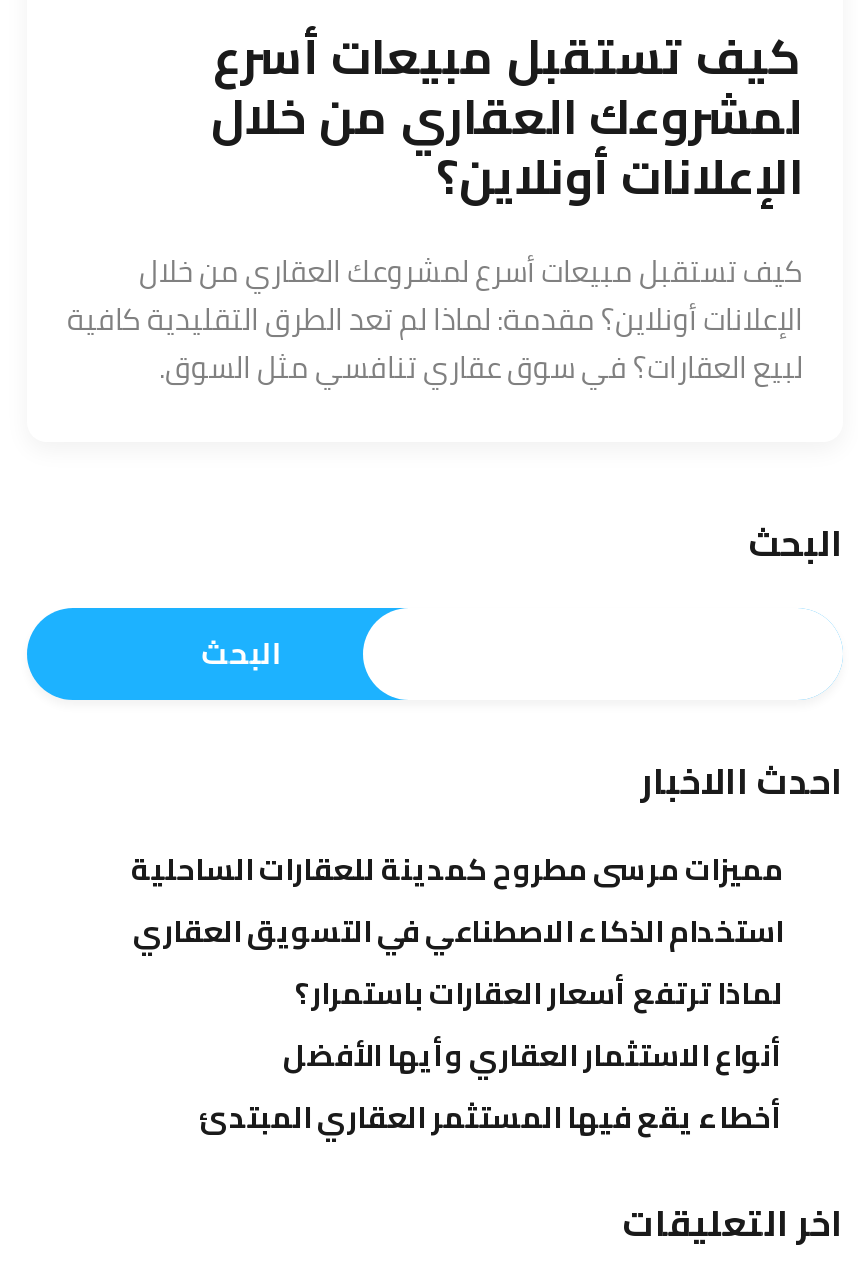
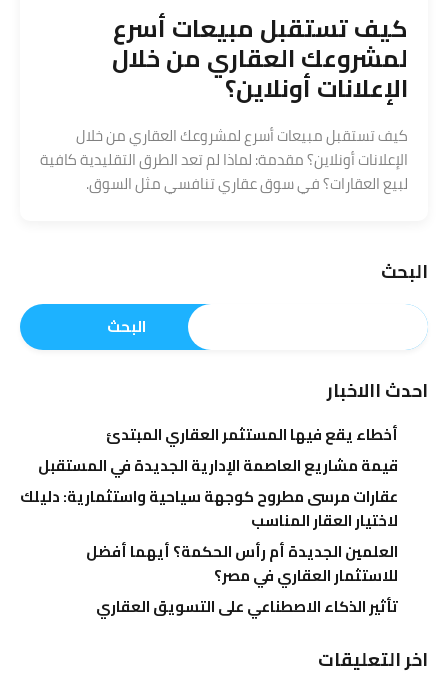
[131,839,783,1083] مميزات مرسى مطروح كمدينة للعقارات الساحلية | استخدام الذكاء الاصطناعي في التسويق العقاري | لماذا ترتفع أسعار العقارات باستمرار؟ | أنواع الاستثمار العقاري وأيها الأفضل -> none
moved [199,1087,783,1145] -> [106,420,398,449]: أخطاء يقع فيها المستثمر العقاري المبتدئ
none -> [20,451,398,621] قيمة مشاريع العاصمة الإدارية الجديدة في المستقبل | عقارات مرسى مطروح كوجهة سياحية واستثمارية: دليلك | لاختيار العقار المناسب | العلمين الجديدة أم رأس الحكمة؟ أيهما أفضل | للاستثمار العقاري في مصر؟ | تأثير الذكاء الاصطناعي على التسويق العقاري

